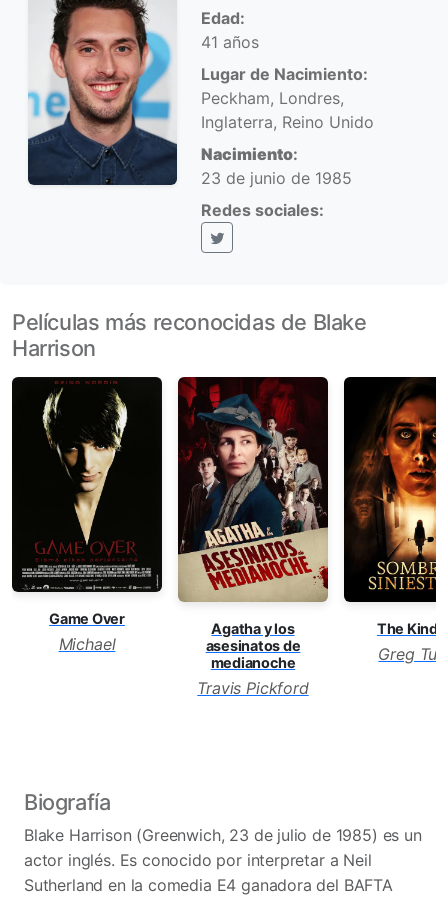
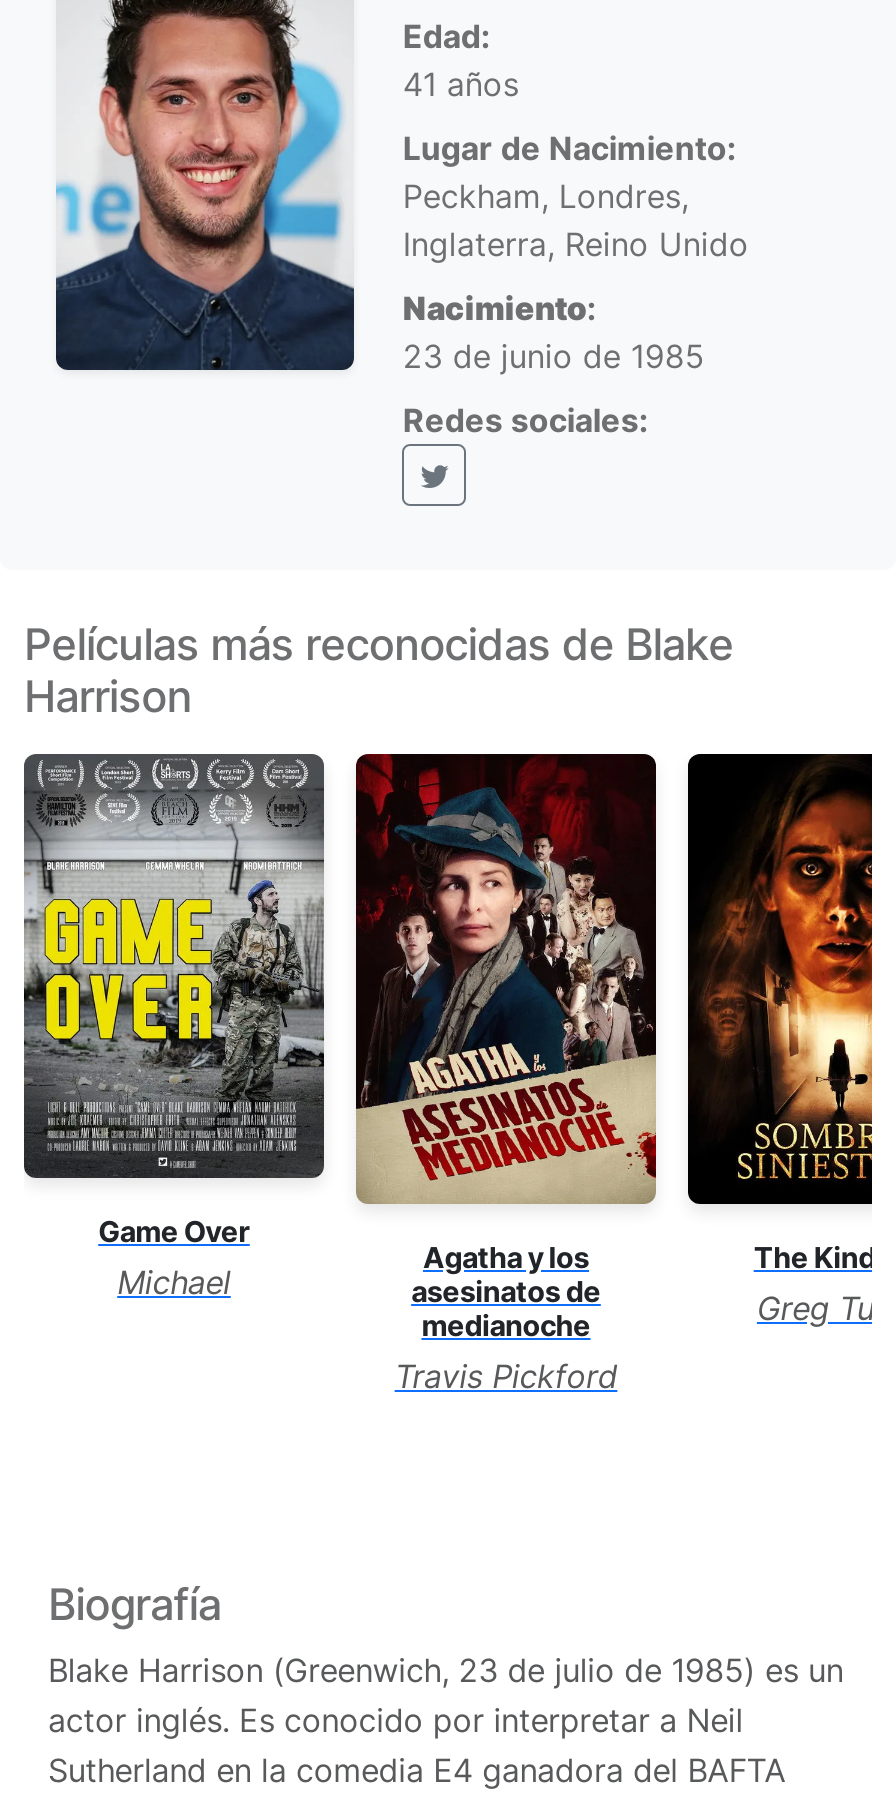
[11,378,162,591] [image] -> [22,754,324,1178] [image]

